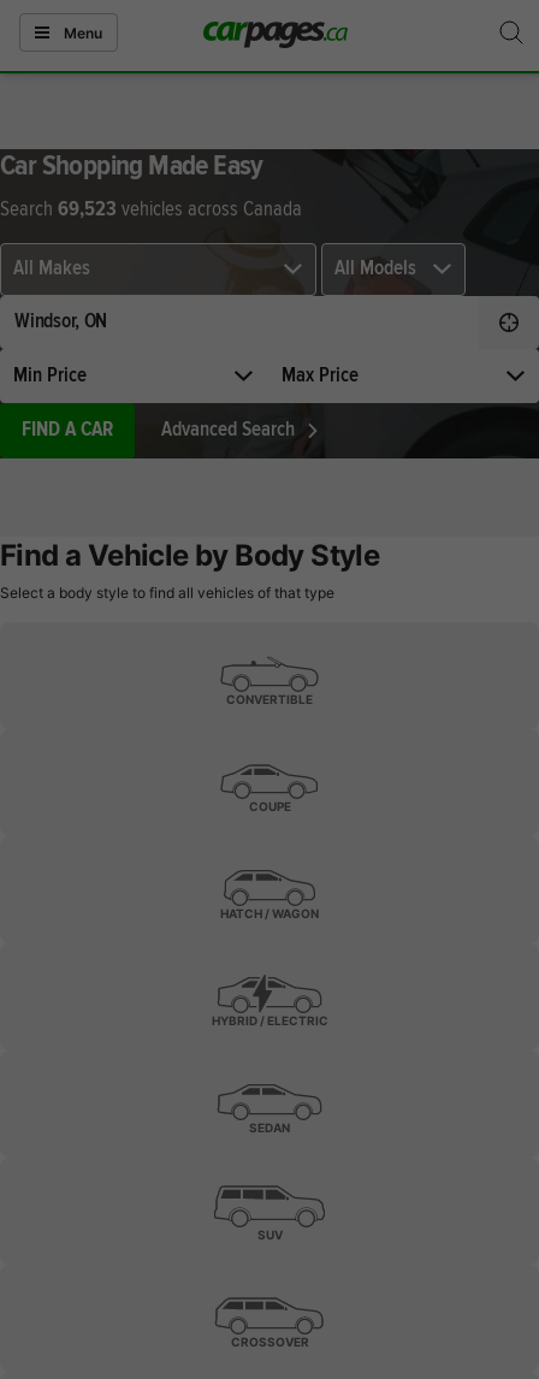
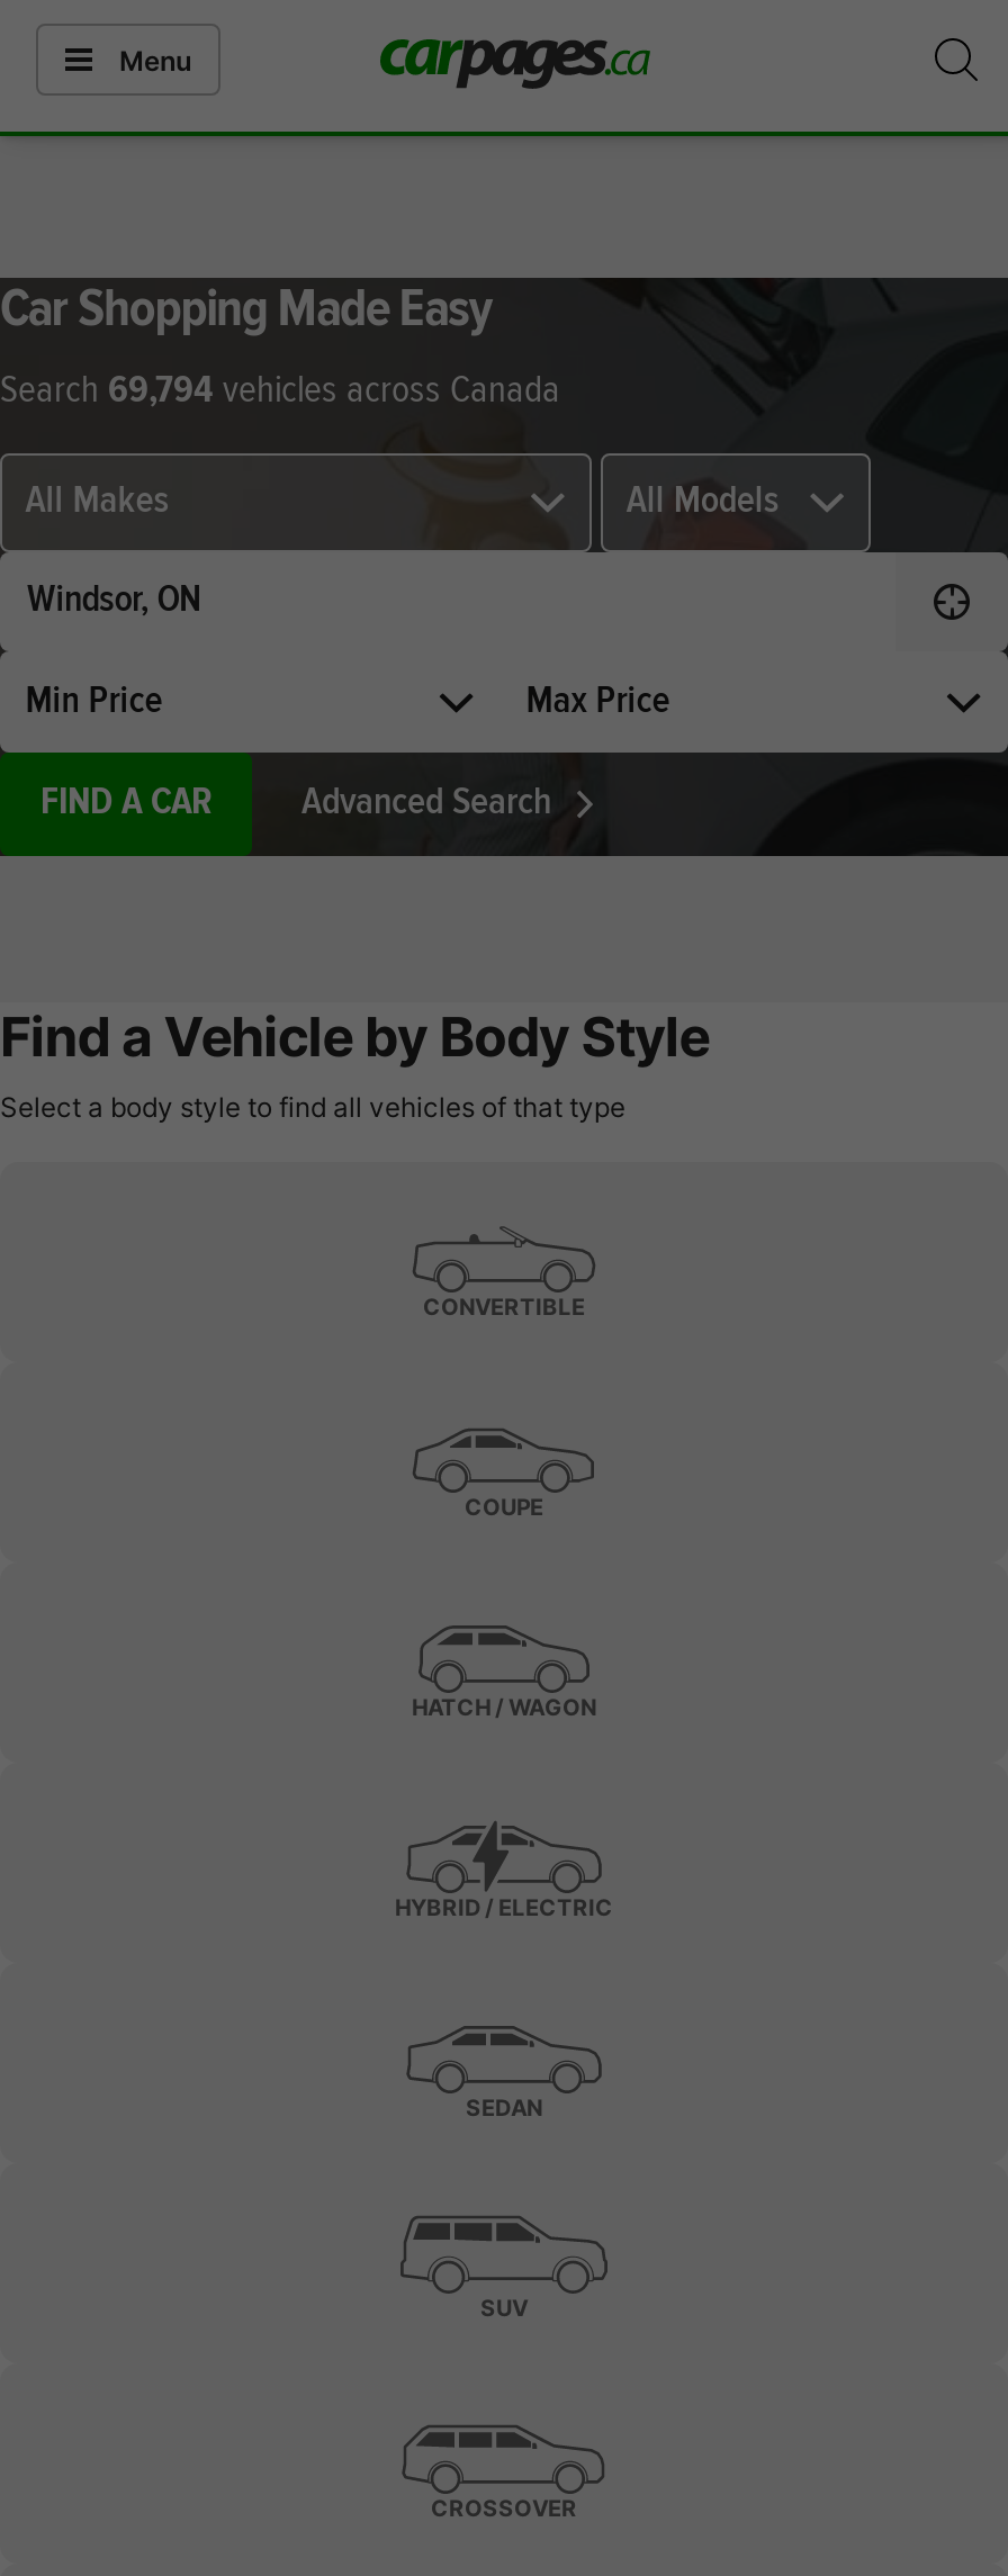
[0,197,302,223] Search 69,523 vehicles across Canada -> [0,368,560,415] Search 69,794 vehicles across Canada

